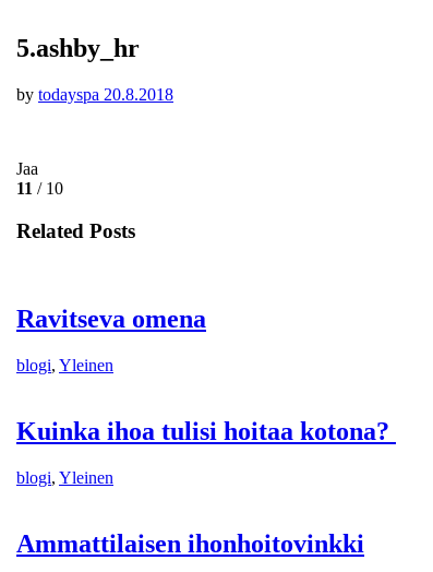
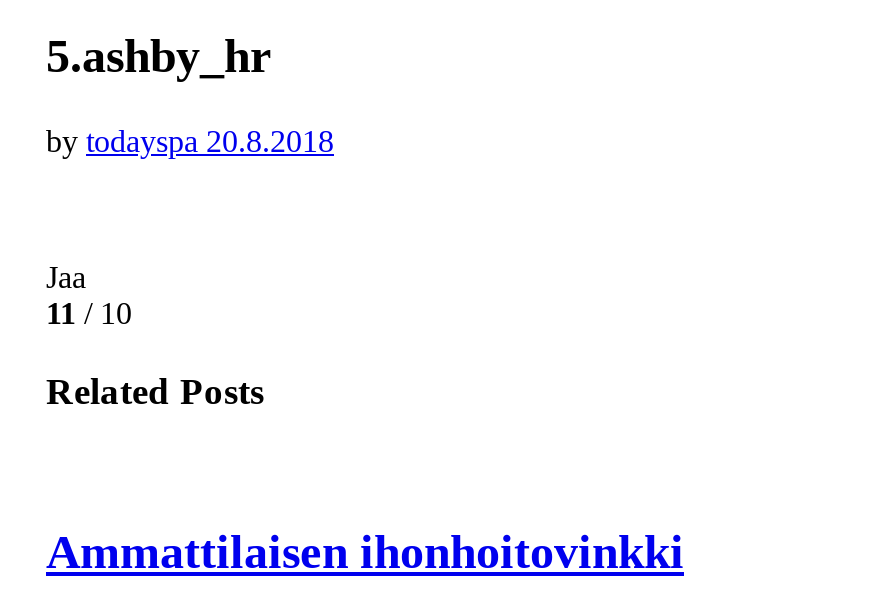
[16,305,396,487] Ravitseva omena | blogi, Yleinen | Kuinka ihoa tulisi hoitaa kotona? | blogi, Yleinen -> none

